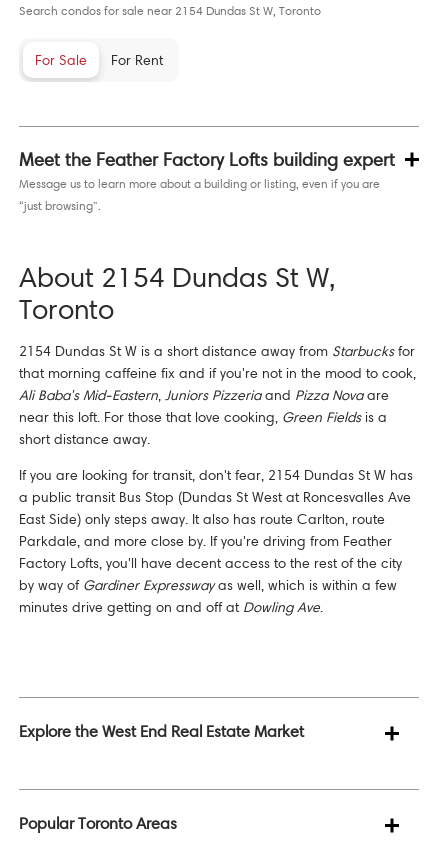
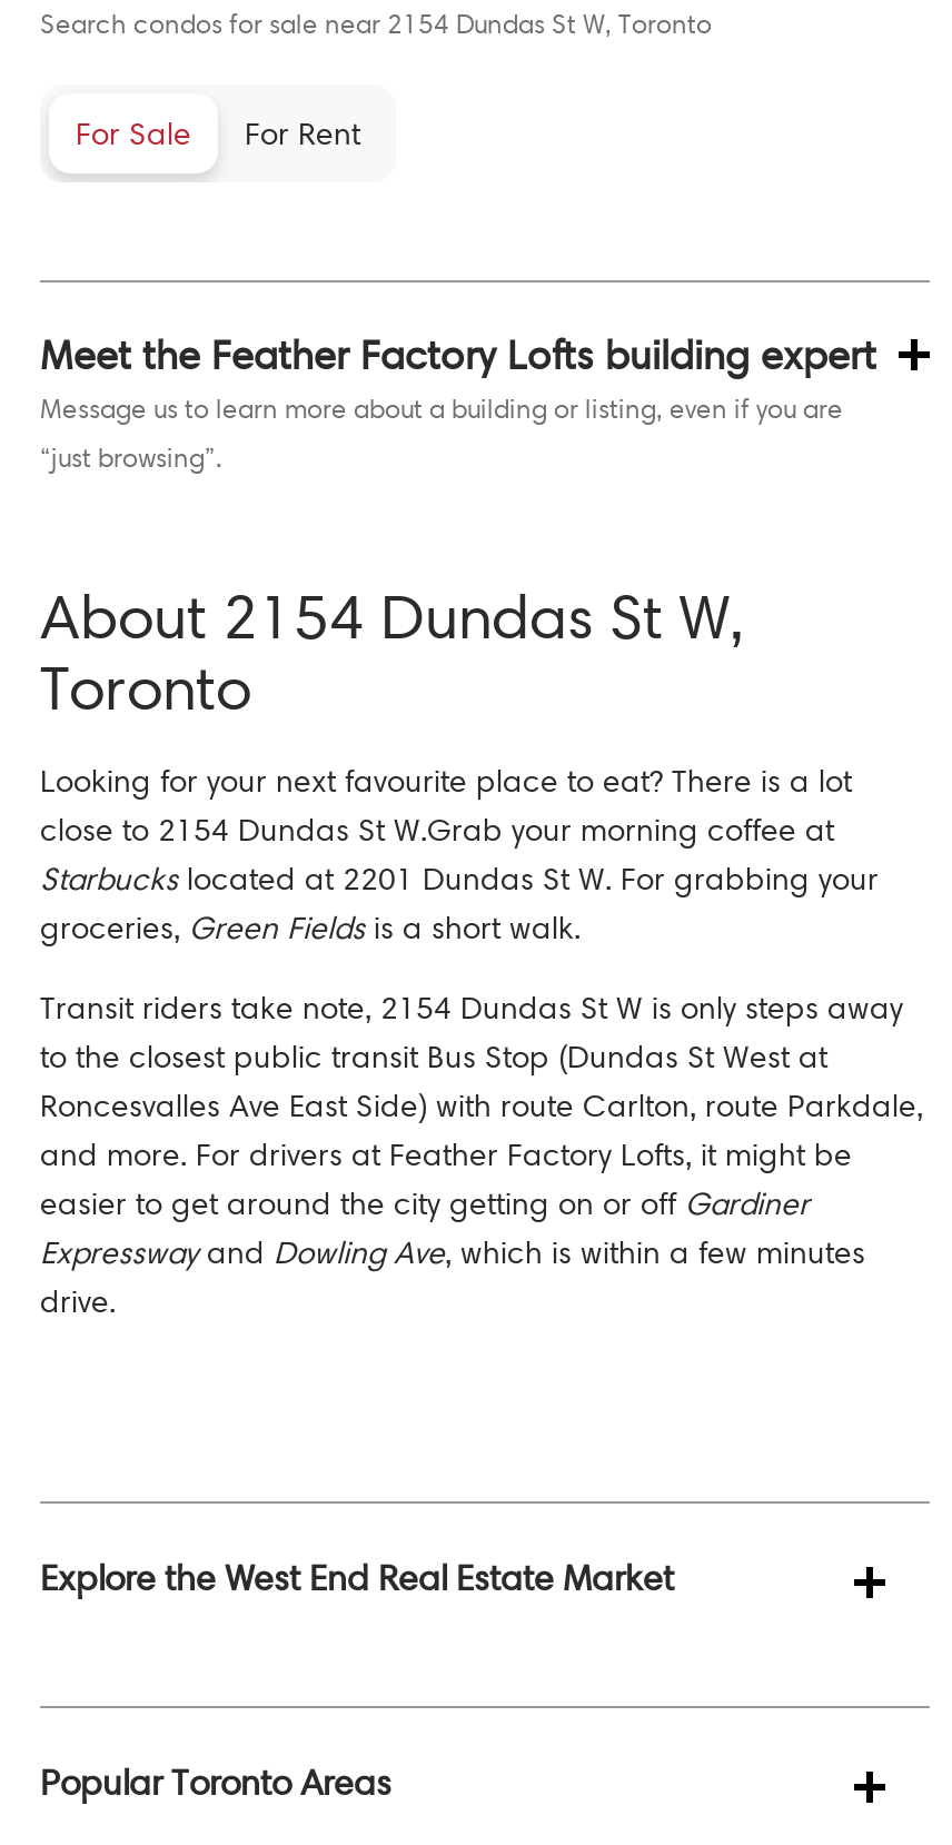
[19,342,416,448] 2154 Dundas St W is a short distance away from Starbucksfor | that morning caffeine fix and if you're not in the mood to cook, | Ali Baba's Mid-Eastern, Juniors Pizzeriaand Pizza Novaare | near this loft. For those that love cooking, Green Fields is a | short distance away. -> [40,762,879,948] Looking for your next favourite place to eat? There is a lot | close to 2154 Dundas St W.Grab your morning coffee at | Starbucks located at 2201 Dundas St W. For grabbing your | groceries, Green Fields is a short walk.
[19,466,413,616] If you are looking for transit, don't fear, 2154 Dundas St W has | a public transit Bus Stop (Dundas St West at Roncesvalles Ave | East Side) only steps away. It also has route Carlton, route | Parkdale, and more close by. If you're driving from Feather | Factory Lofts, you'll have decent access to the rest of the city | by way of Gardiner Expresswayas well, which is within a few | minutes drive getting on and off at Dowling Ave. -> [40,988,923,1322] Transit riders take note, 2154 Dundas St W is only steps away | to the closest public transit Bus Stop (Dundas St West at | Roncesvalles Ave East Side) with route Carlton, route Parkdale, | and more. For drivers at Feather Factory Lofts, it might be | easier to get around the city getting on or off Gardiner | Expresswayand Dowling Ave, which is within a few minutes | drive.

